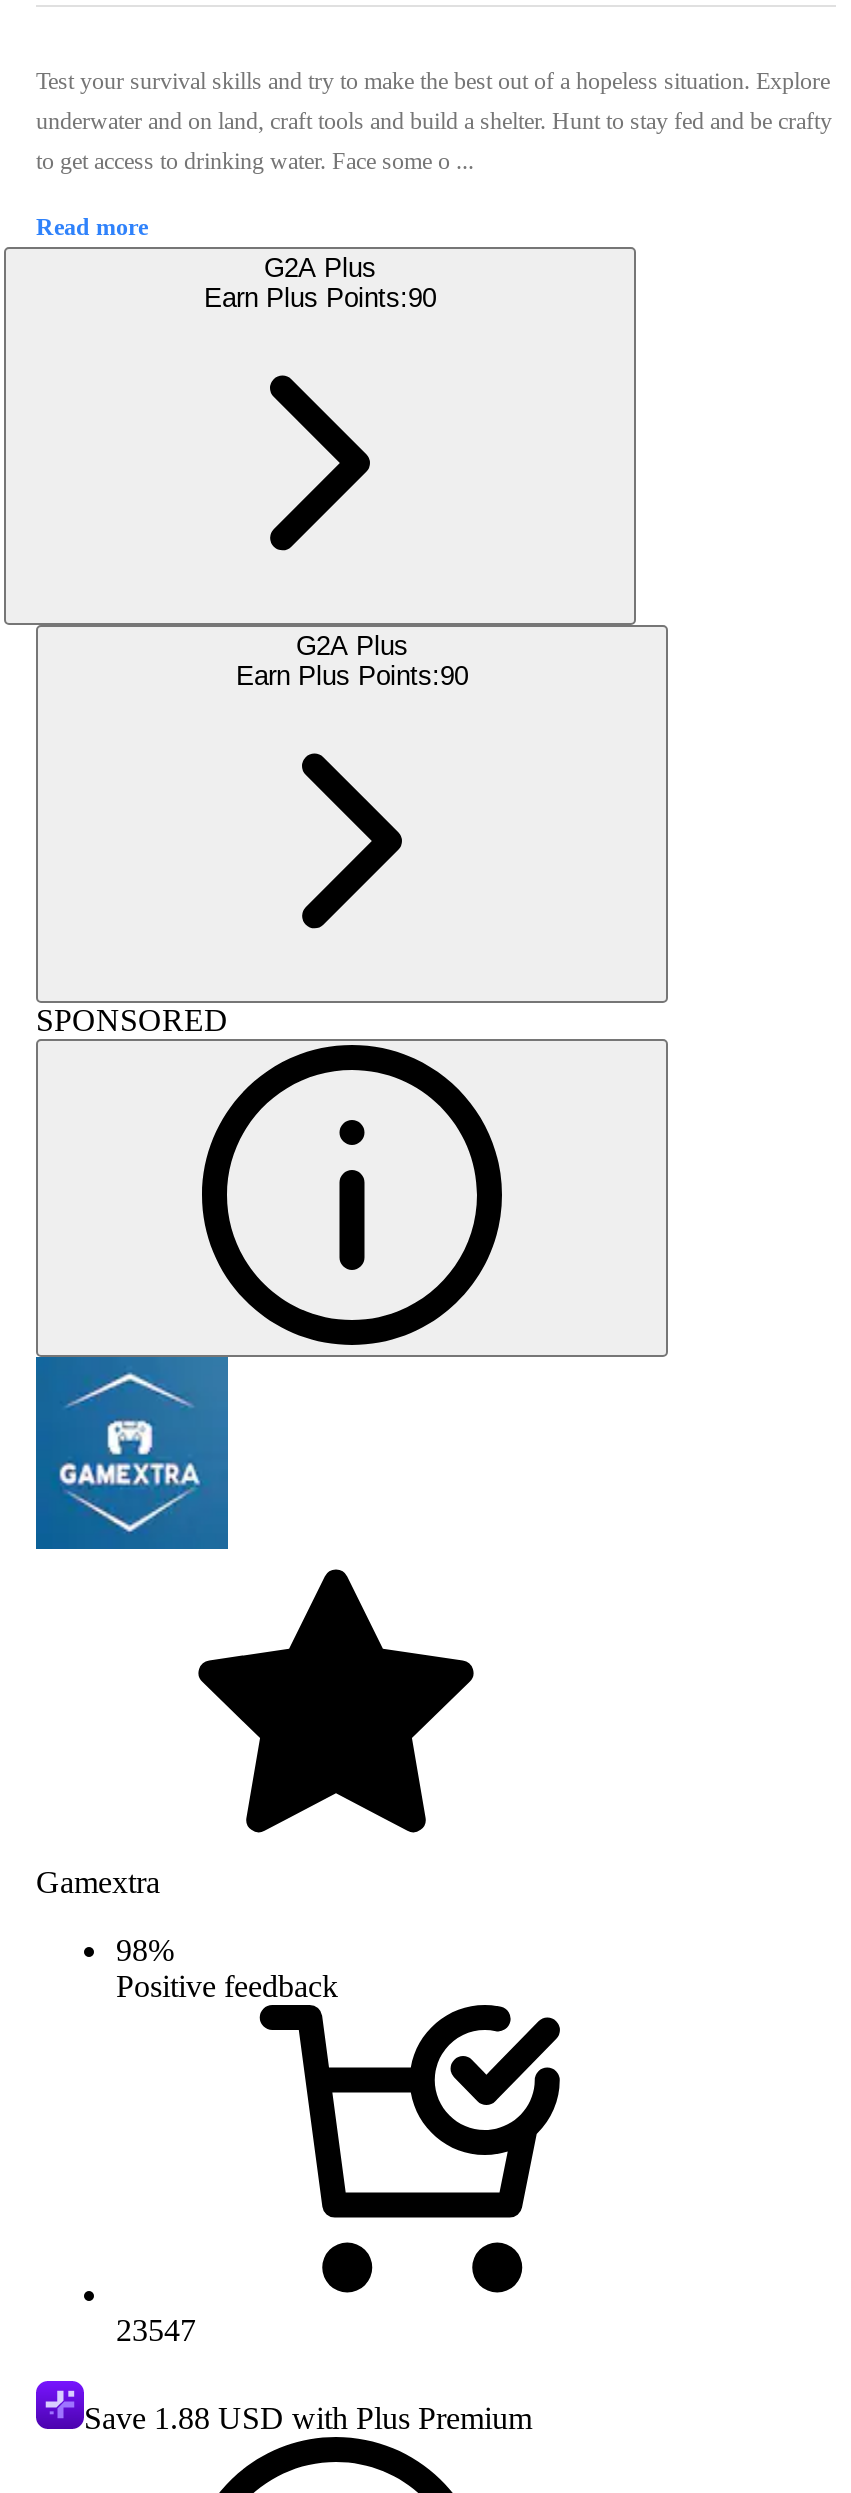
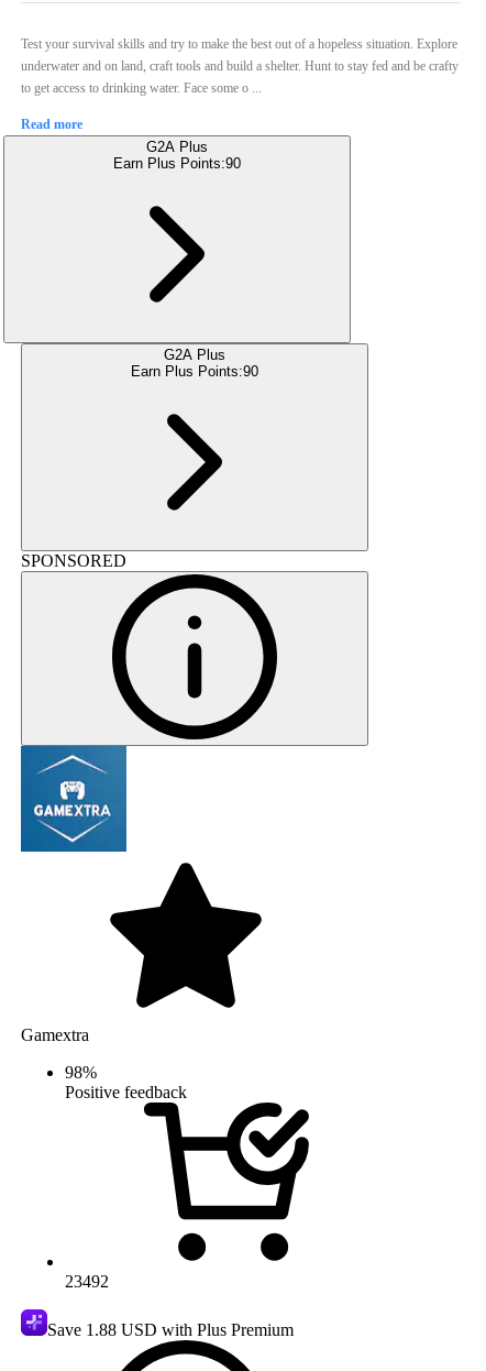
[116,2313,196,2347] 23547 -> [65,1272,109,1290] 23492

